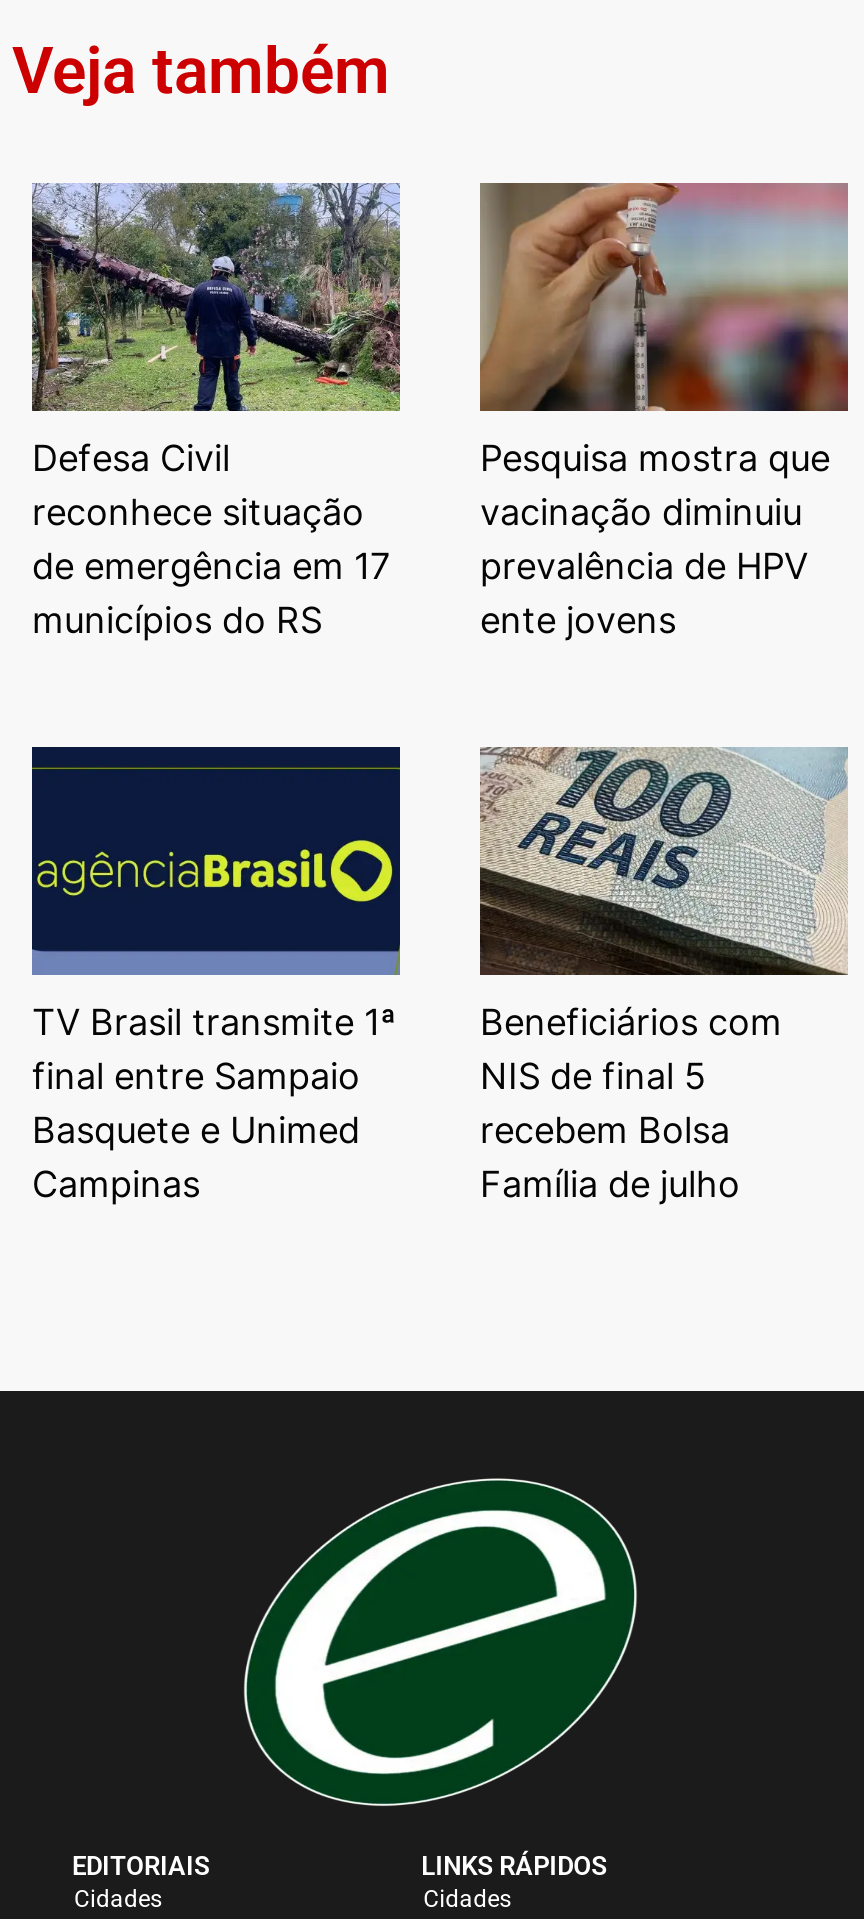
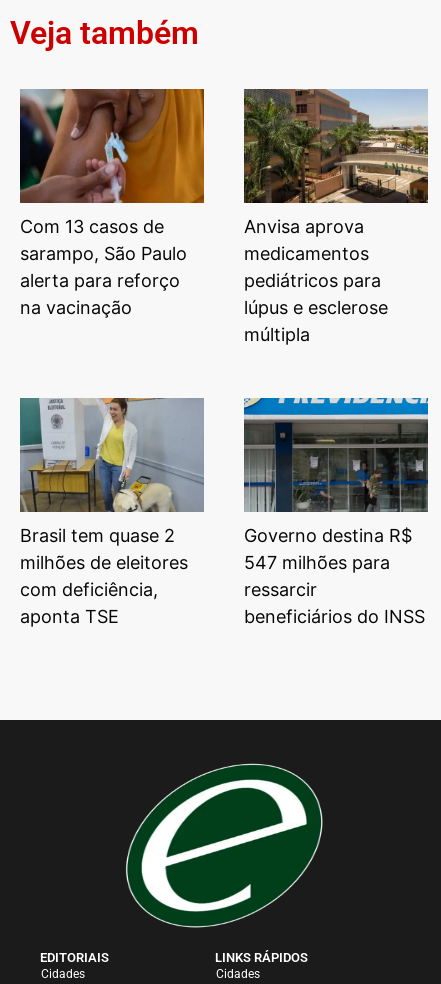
[30,181,402,641] [image] | Defesa Civil | reconhece situação | de emergência em 17 | municípios do RS -> [20,88,205,318] [image] | Com 13 casos de | sarampo, São Paulo | alerta para reforço | na vacinação
[480,181,848,641] [image] | Pesquisa mostra que | vacinação diminuiu | prevalência de HPV | ente jovens -> [244,89,428,345] [image] | Anvisa aprova | medicamentos | pediátricos para | lúpus e esclerose | múltipla
[32,745,400,1205] [image] | TV Brasil transmite 1ª | final entre Sampaio | Basquete e Unimed | Campinas -> [20,397,203,627] [image] | Brasil tem quase 2 | milhões de eleitores | com deficiência, | aponta TSE
[480,745,848,1205] [image] | Beneficiários com | NIS de final 5 | recebem Bolsa | Família de julho -> [243,397,429,627] [image] | Governo destina R$ | 547 milhões para | ressarcir | beneficiários do INSS

